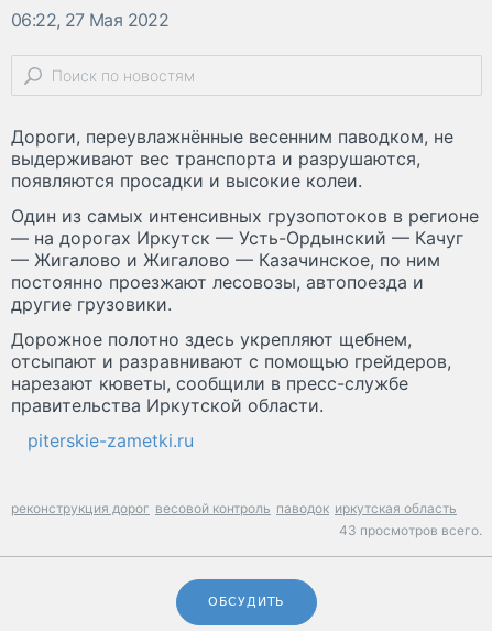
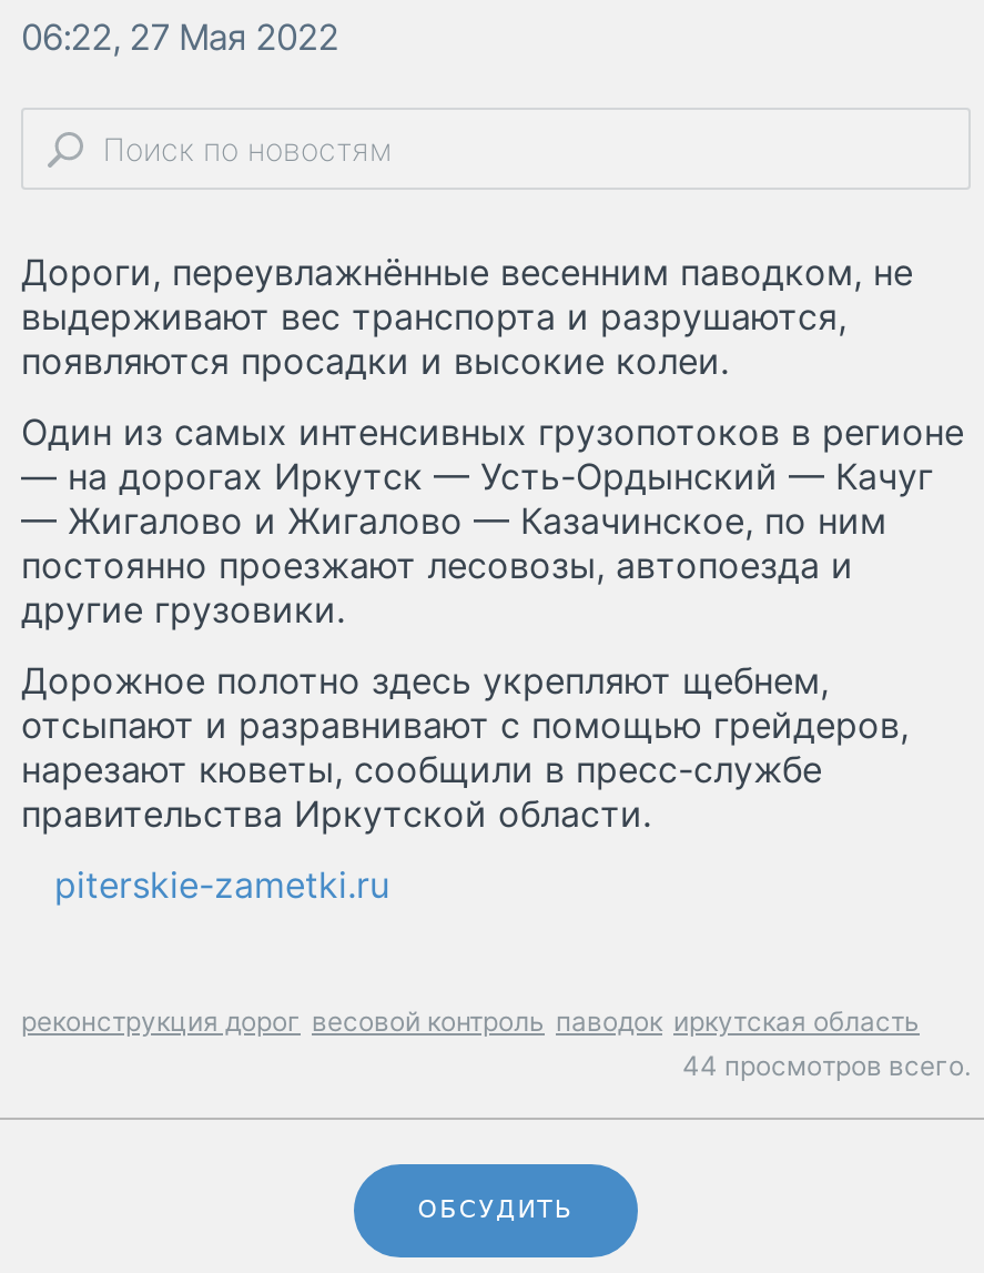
[339,522,482,539] 43 просмотров всего. -> [682,1049,971,1082] 44 просмотров всего.

